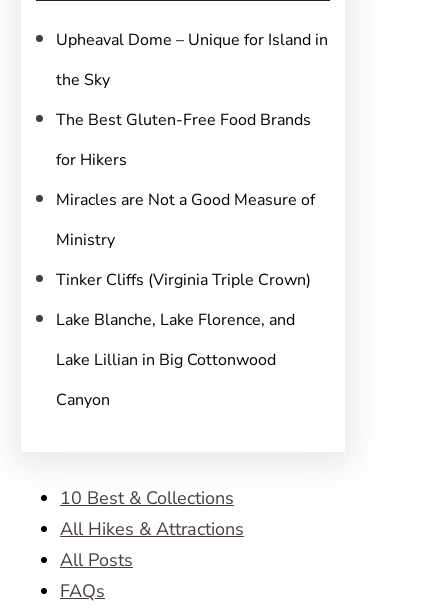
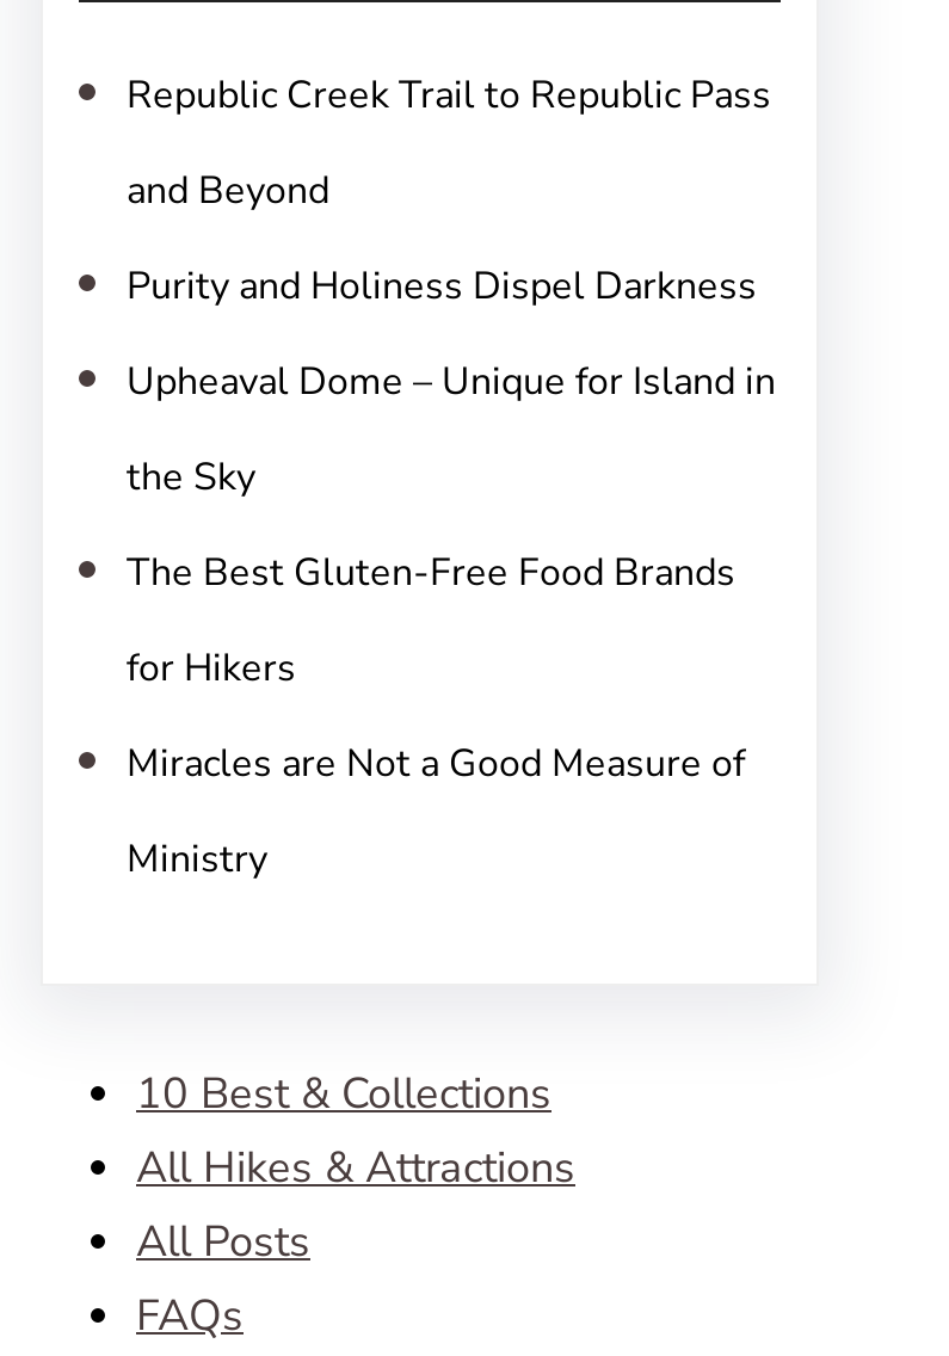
none -> [127,69,771,313] Republic Creek Trail to Republic Pass | and Beyond | Purity and Holiness Dispel Darkness
moved [56,29,328,251] -> [127,356,776,886]: Upheaval Dome – Unique for Island in | the Sky | The Best Gluten-Free Food Brands | for Hikers | Miracles are Not a Good Measure of | Ministry
[56,269,311,411] Tinker Cliffs (Virginia Triple Crown) | Lake Blanche, Lake Florence, and | Lake Lillian in Big Cottonwood | Canyon -> none

